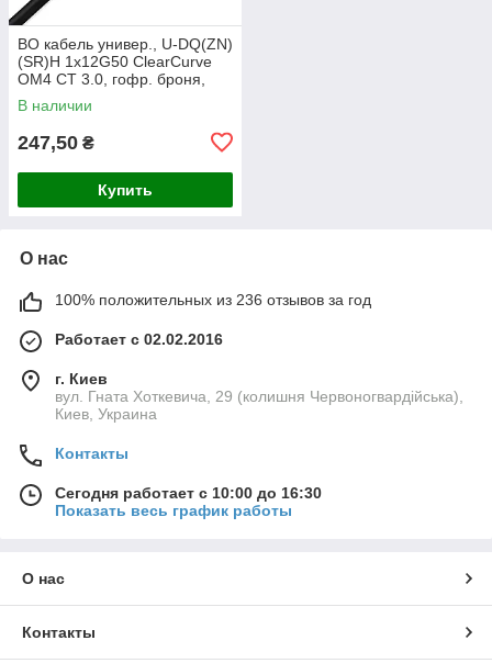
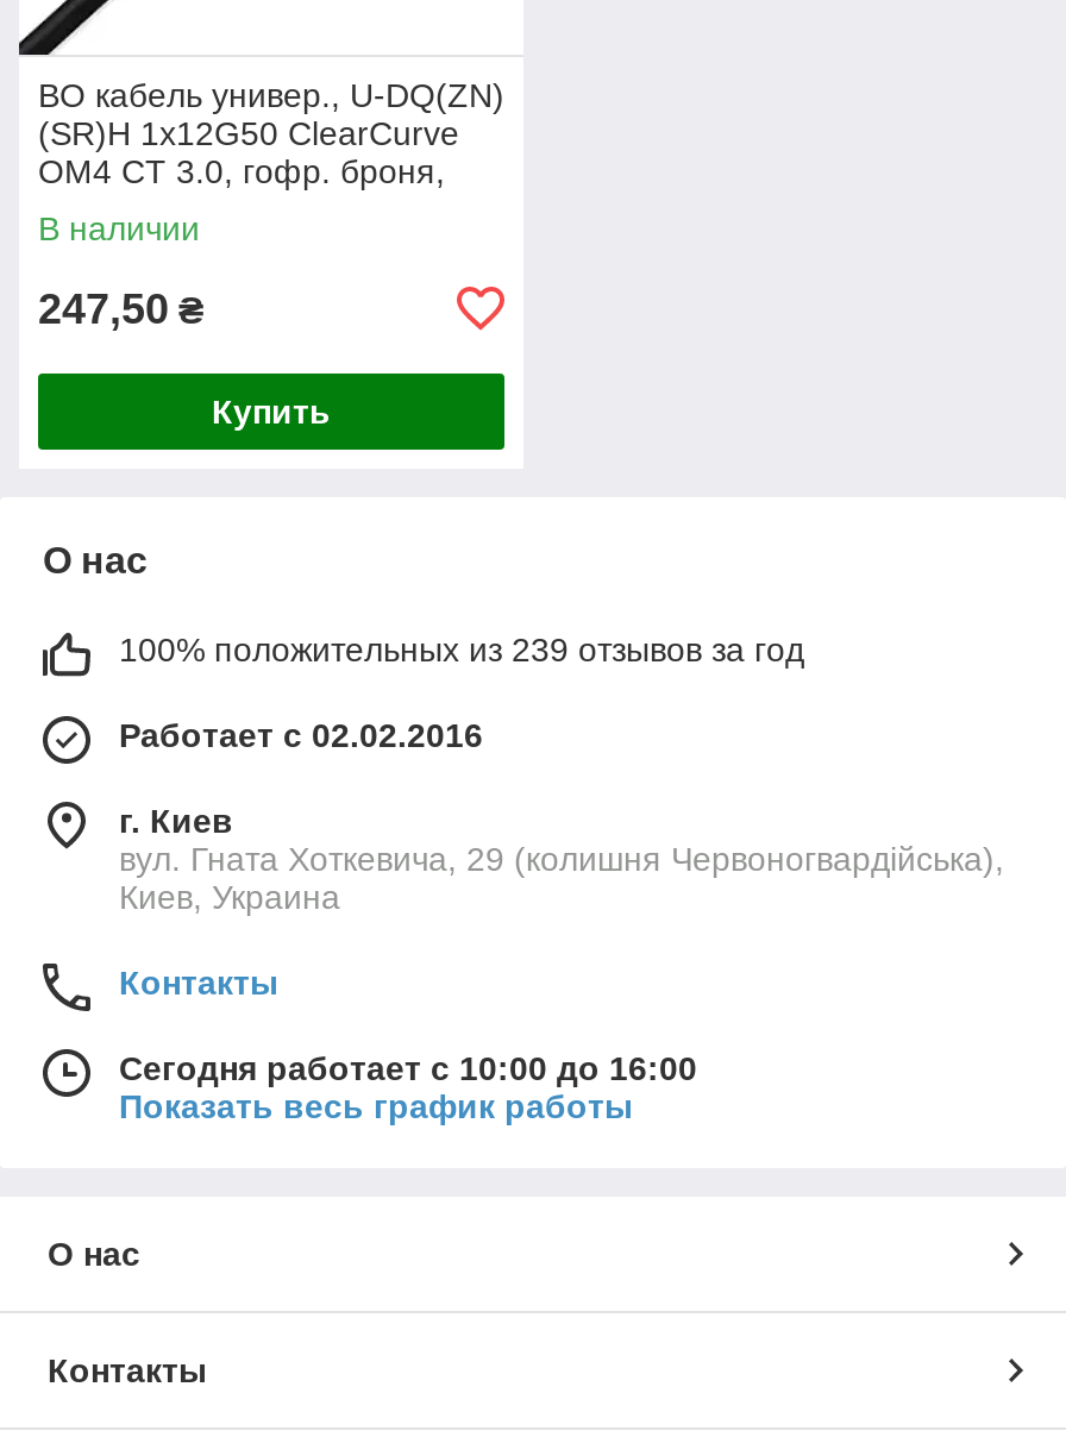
[55,291,371,308] 100% положительных из 236 отзывов за год -> [119,630,804,668] 100% положительных из 239 отзывов за год
[55,484,322,501] Сегодня работает с 10:00 до 16:30 -> [119,1049,697,1087] Сегодня работает с 10:00 до 16:00

